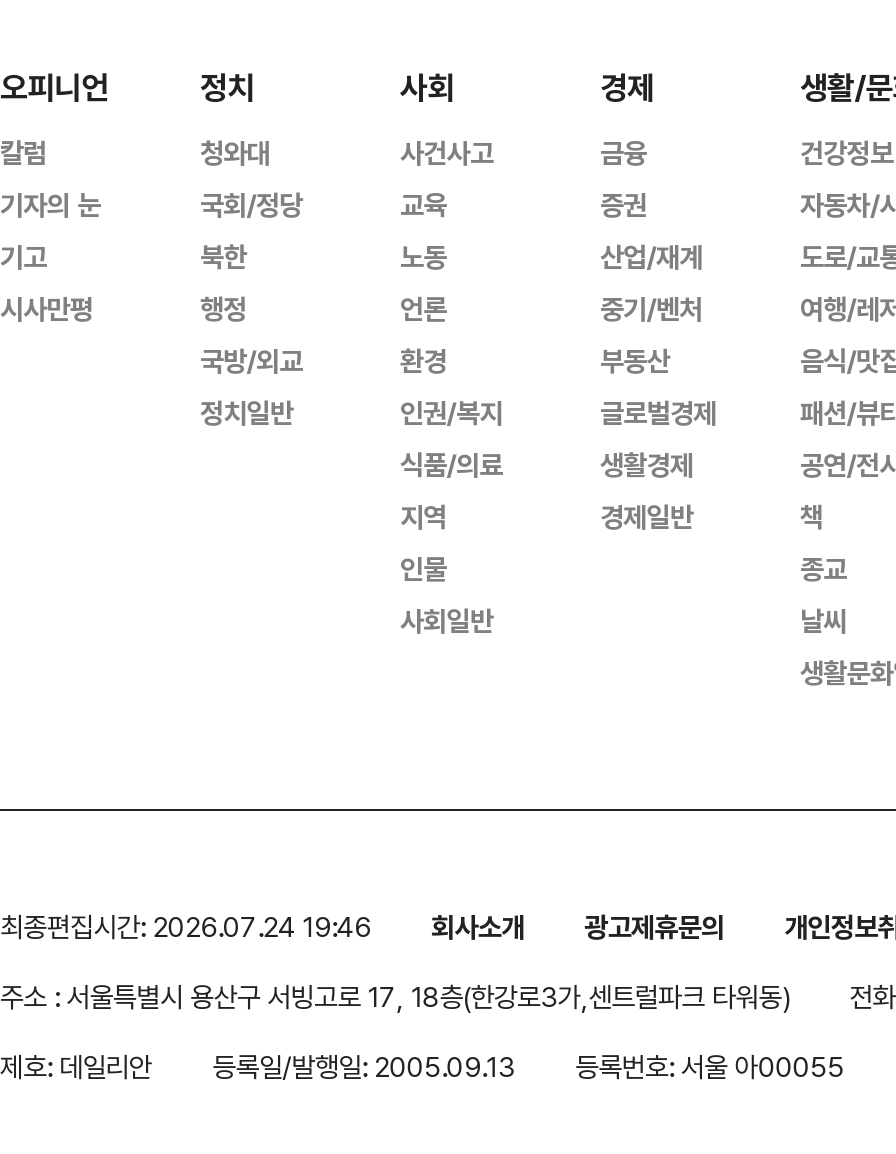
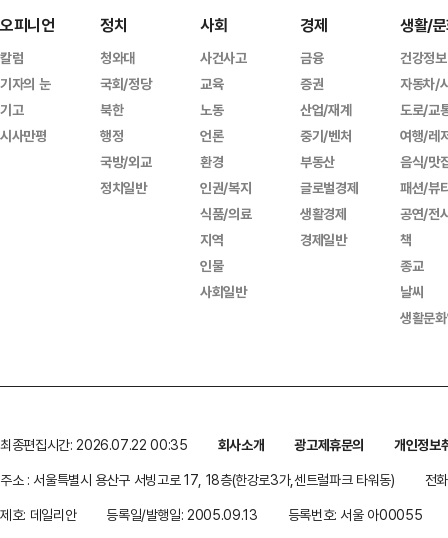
[0,907,371,945] 최종편집시간: 2026.07.24 19:46 -> [0,435,188,454] 최종편집시간: 2026.07.22 00:35

